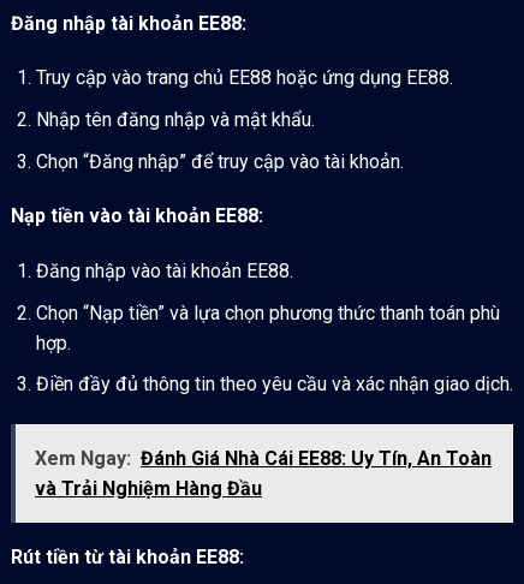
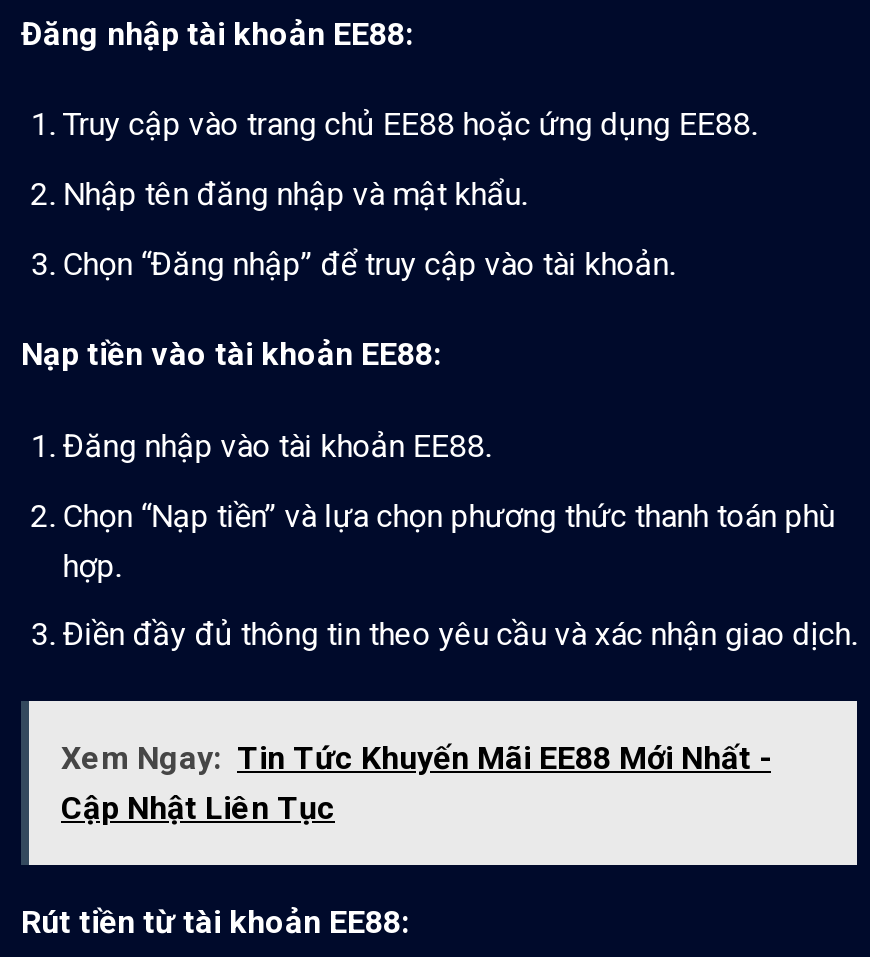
[35,447,492,500] Xem Ngay: Đánh Giá Nhà Cái EE88: Uy Tín, An Toàn | và Trải Nghiệm Hàng Đầu -> [61,739,771,827] Xem Ngay: Tin Tức Khuyến Mãi EE88 Mới Nhất - | Cập Nhật Liên Tục

